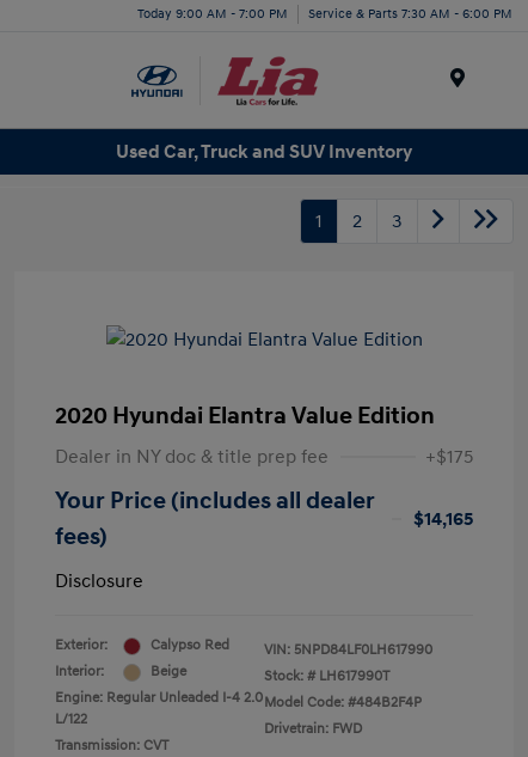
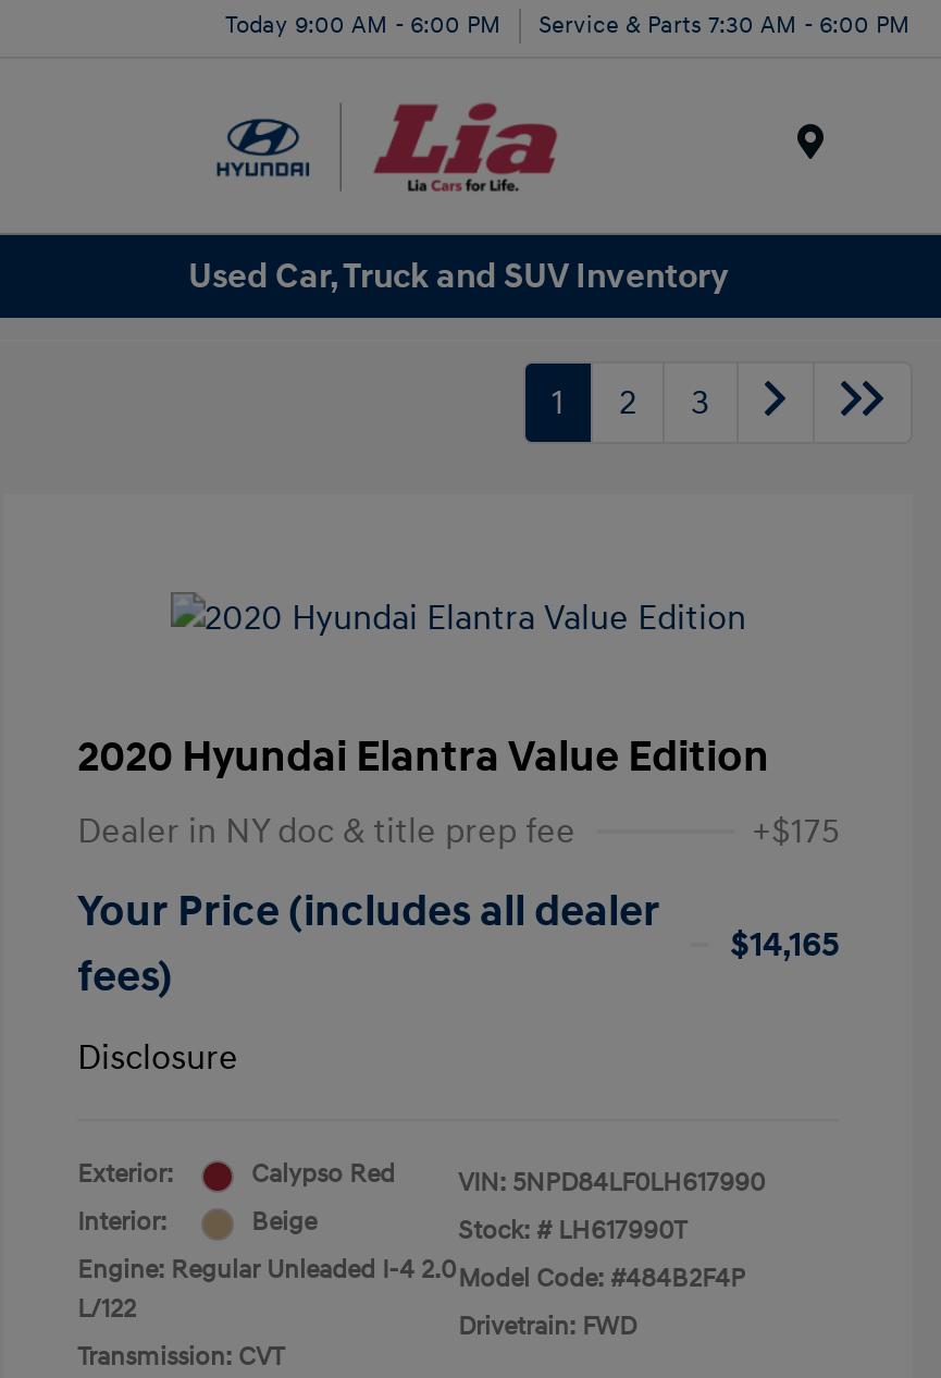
[137,5,512,21] Today 9:00 AM - 7:00 PM Service & Parts 7:30 AM - 6:00 PM -> [225,10,911,38] Today 9:00 AM - 6:00 PM Service & Parts 7:30 AM - 6:00 PM

